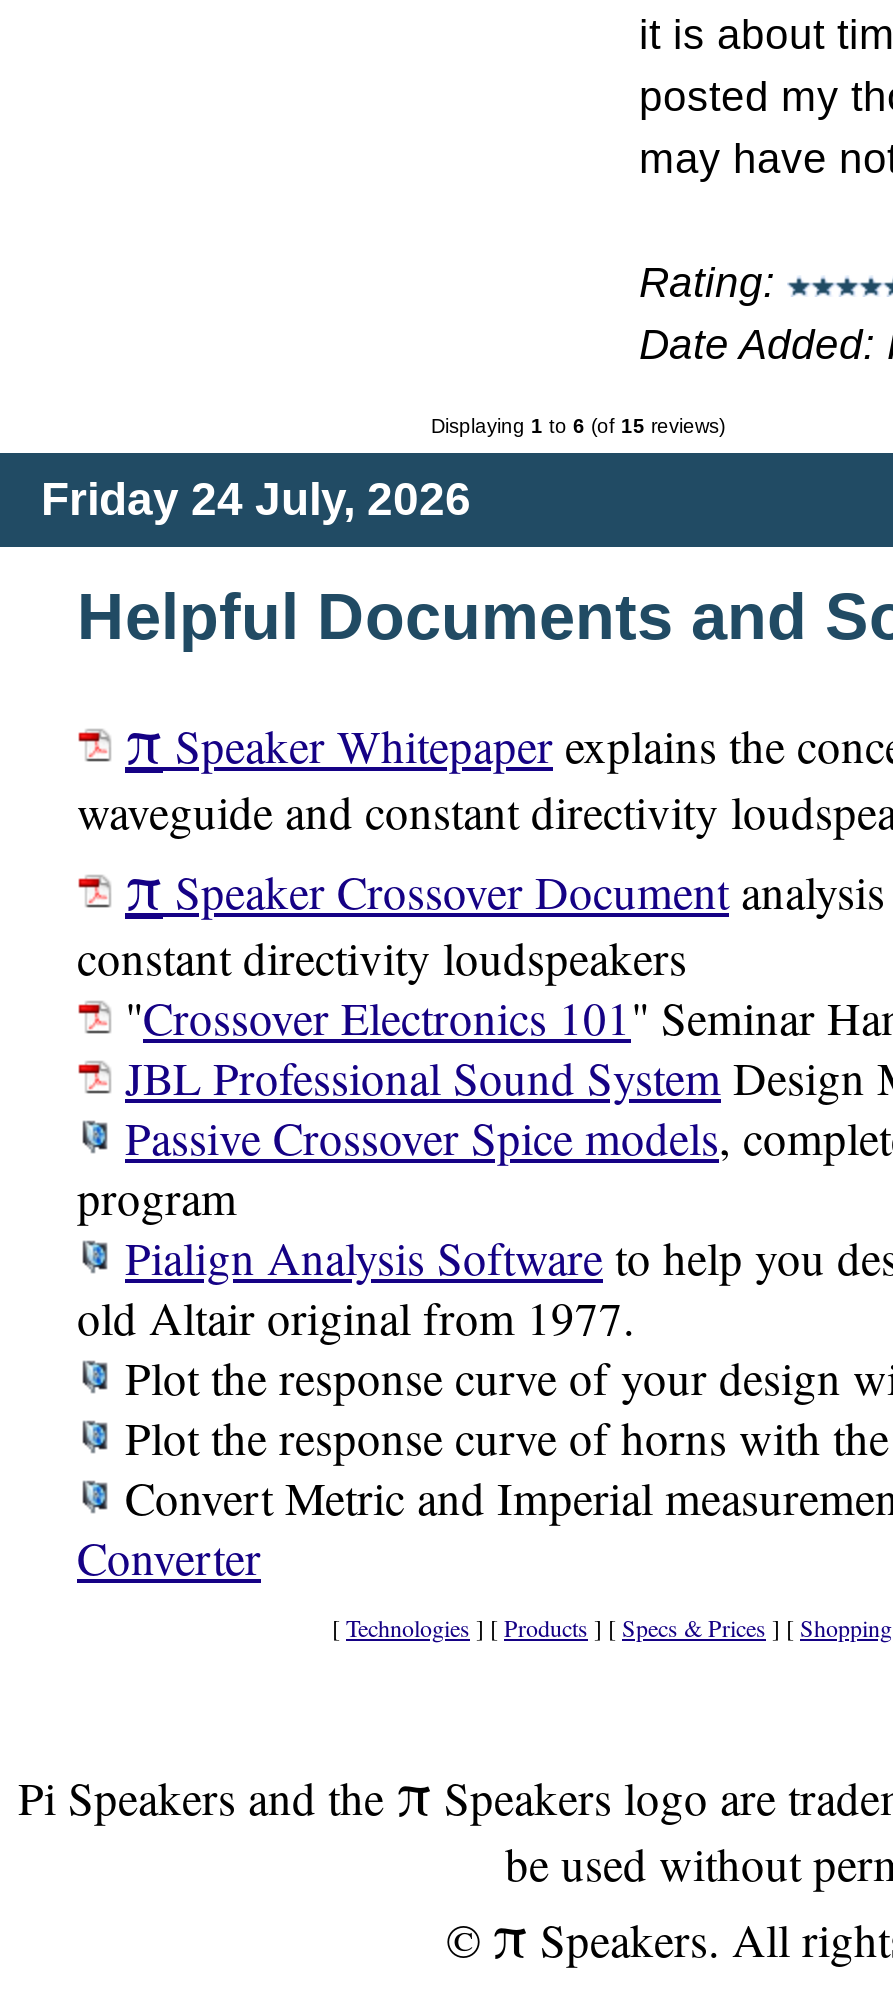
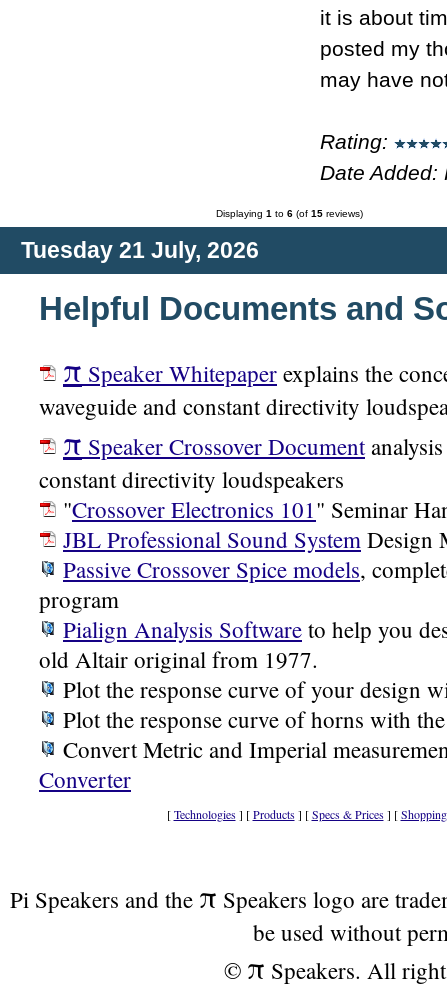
[17,473,495,525] Friday 24 July, 2026 -> [9,237,271,263] Tuesday 21 July, 2026

